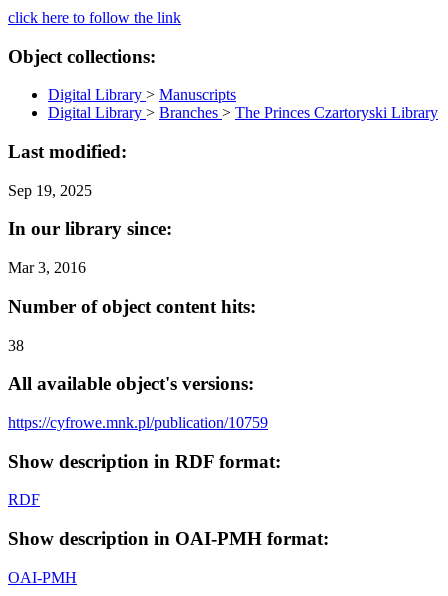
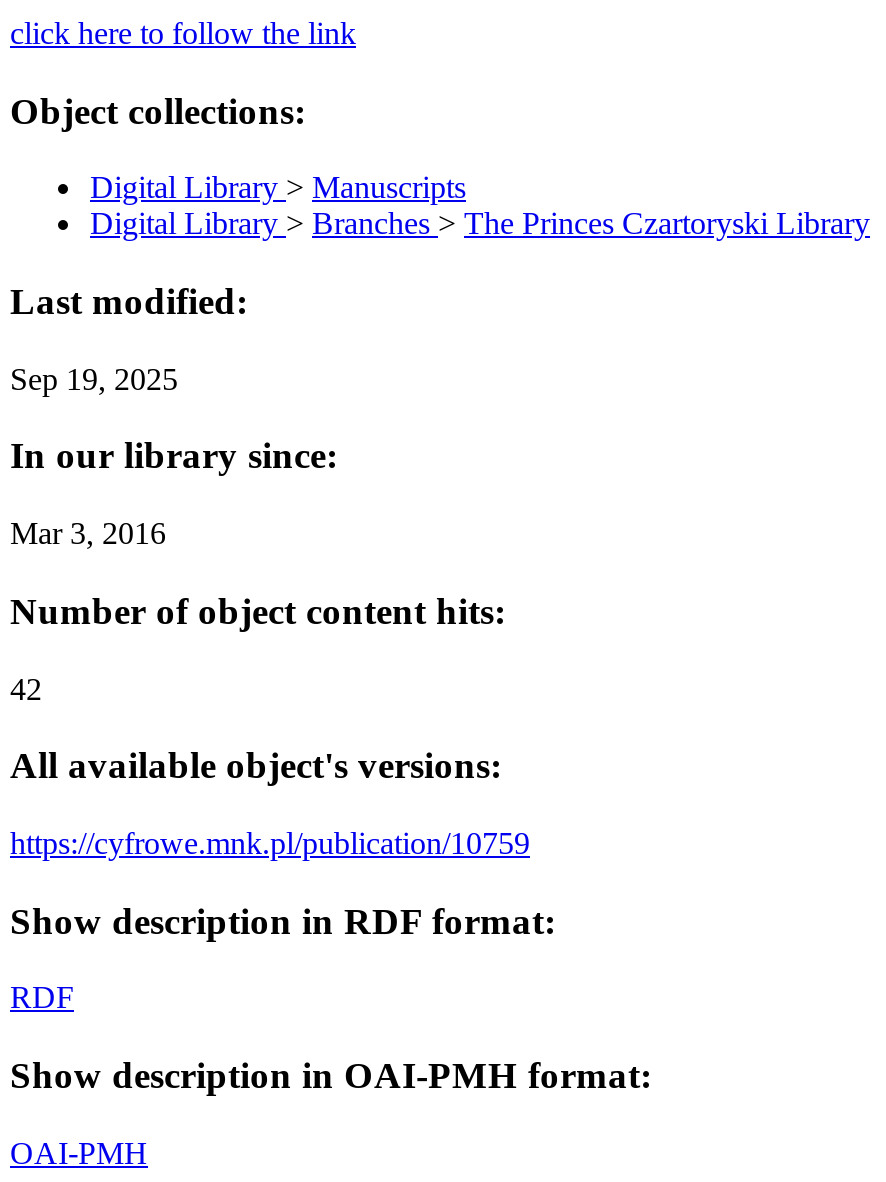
[8,336,24,353] 38 -> [10,671,42,705] 42

